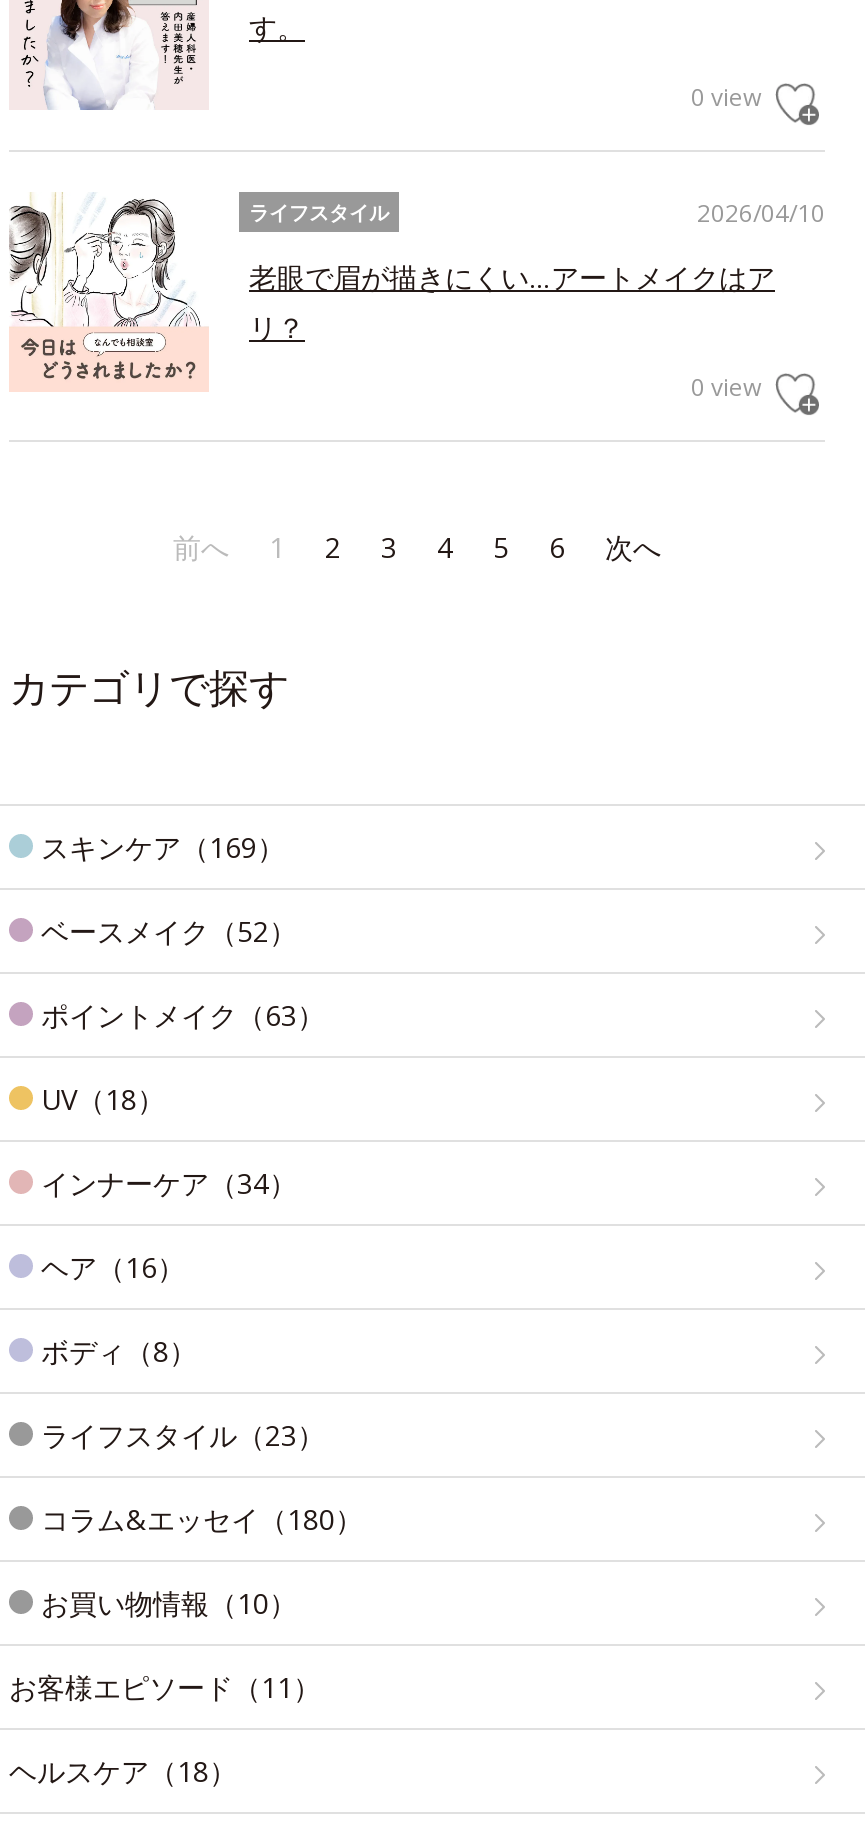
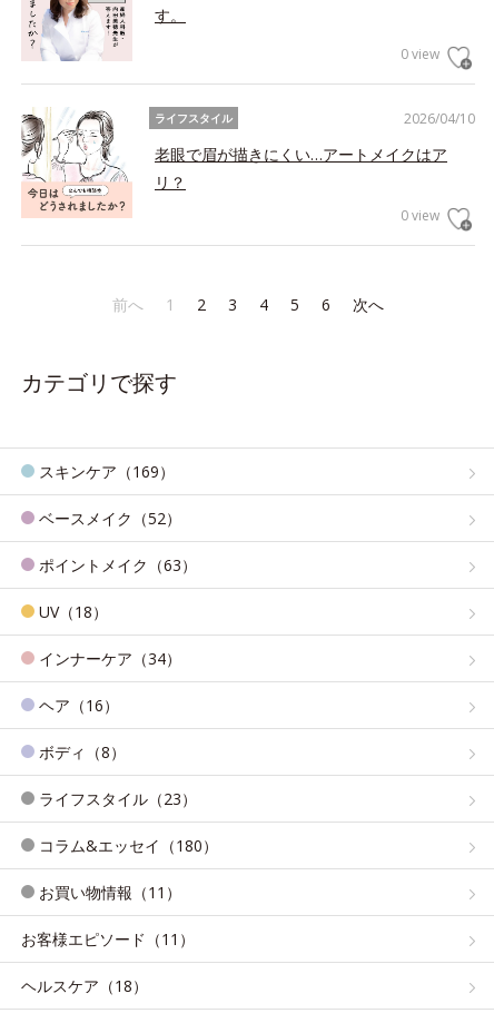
[41,1584,297,1622] お買い物情報（10） -> [39,882,181,903] お買い物情報（11）

